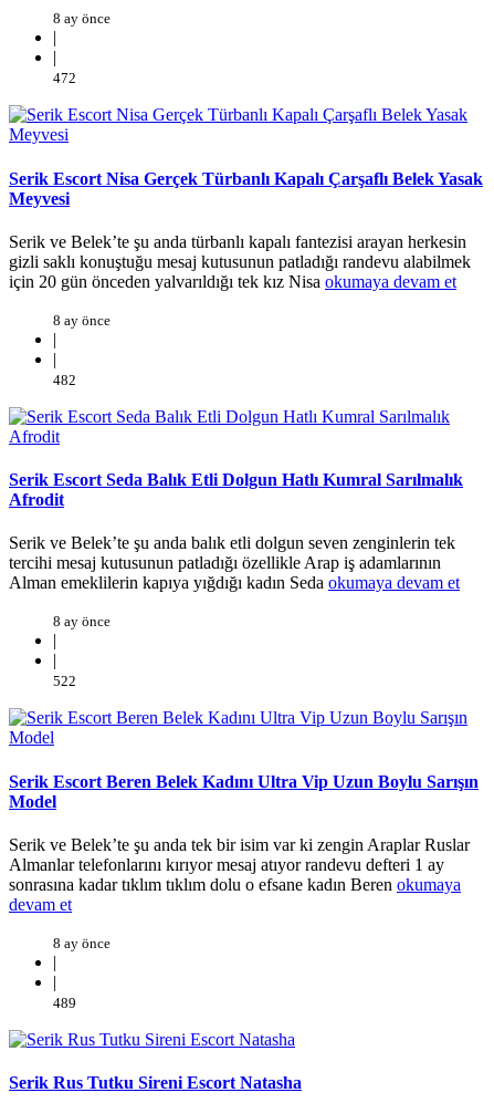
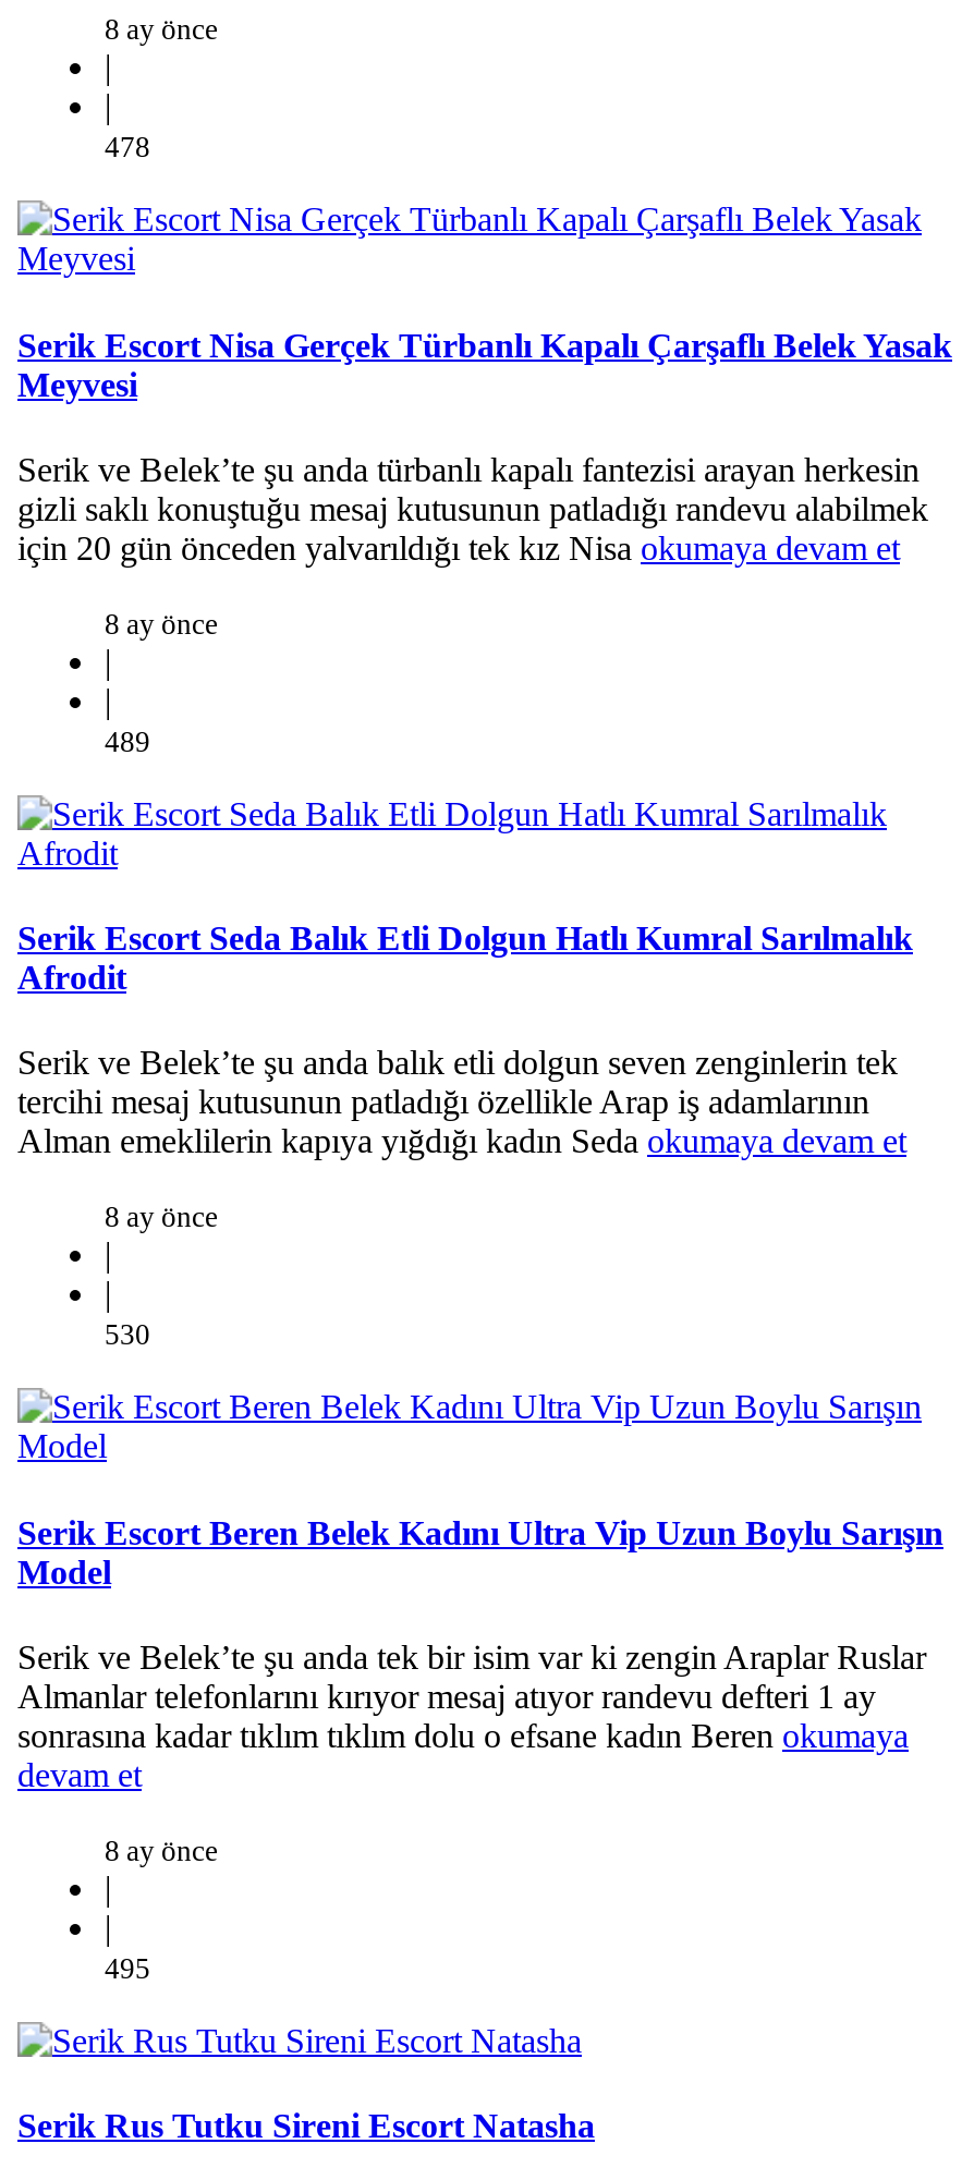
[53,70,76,87] 472 -> [105,132,150,164] 478
[53,372,76,388] 482 -> [105,725,150,758] 489
[53,673,76,690] 522 -> [105,1319,150,1352] 530
[53,995,76,1011] 489 -> [105,1952,150,1985] 495

